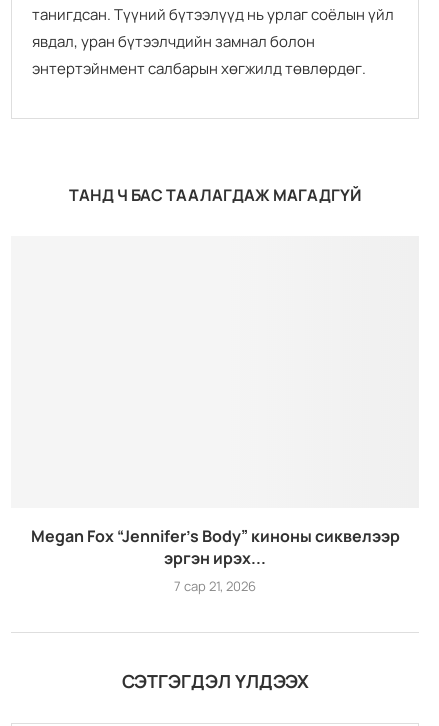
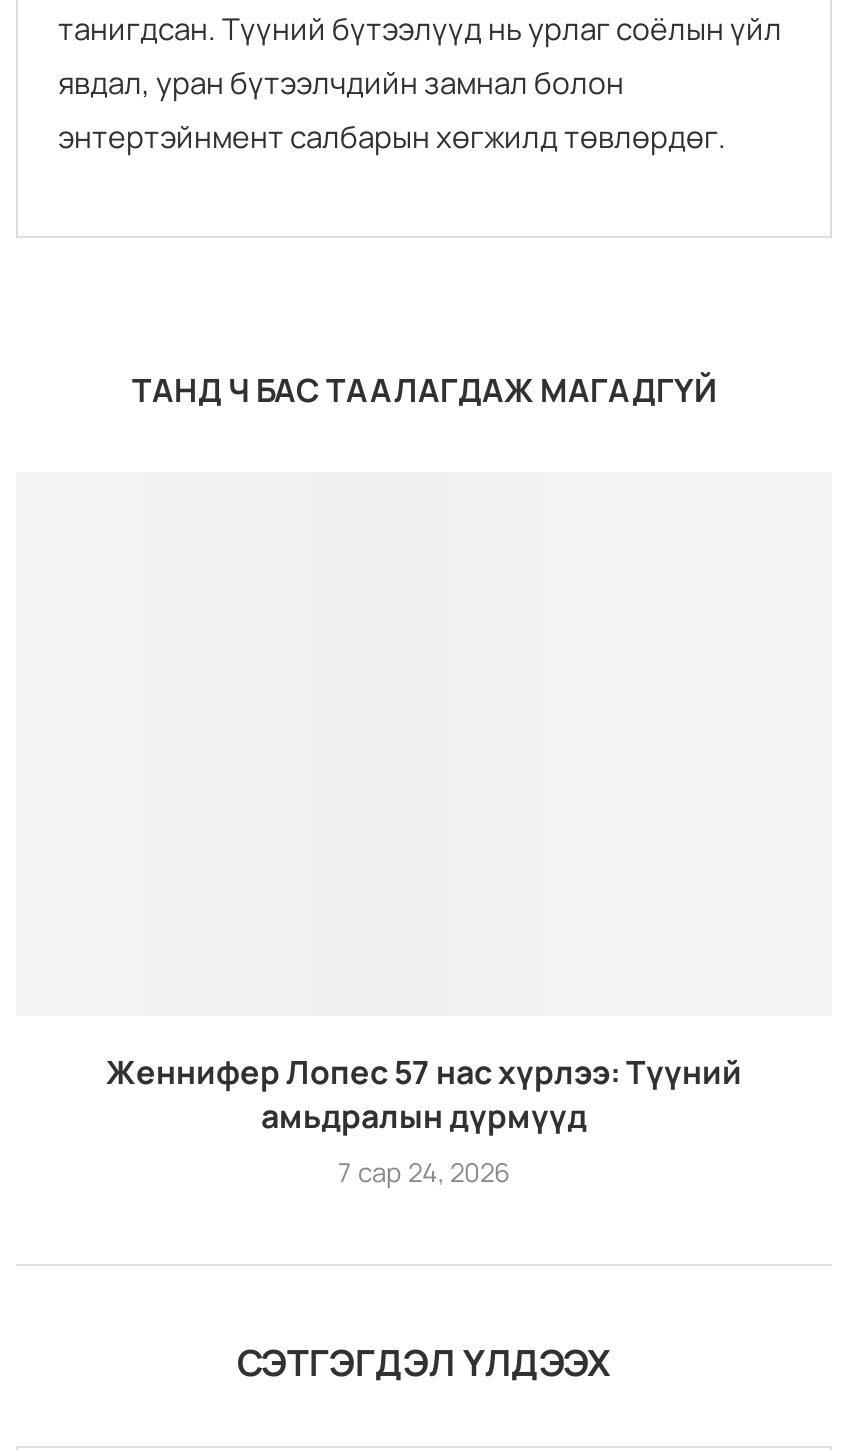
[30,525,399,595] Megan Fox “Jennifer’s Body” киноны сиквелээр | эргэн ирэх... | 7 сар 21, 2026 -> [106,1049,742,1189] Женнифер Лопес 57 нас хүрлээ: Түүний | амьдралын дүрмүүд | 7 сар 24, 2026

